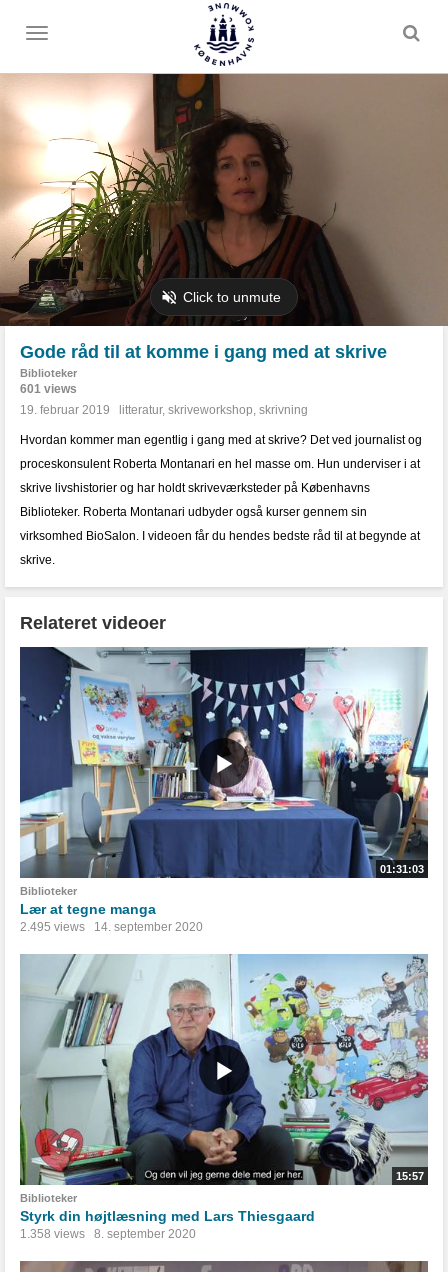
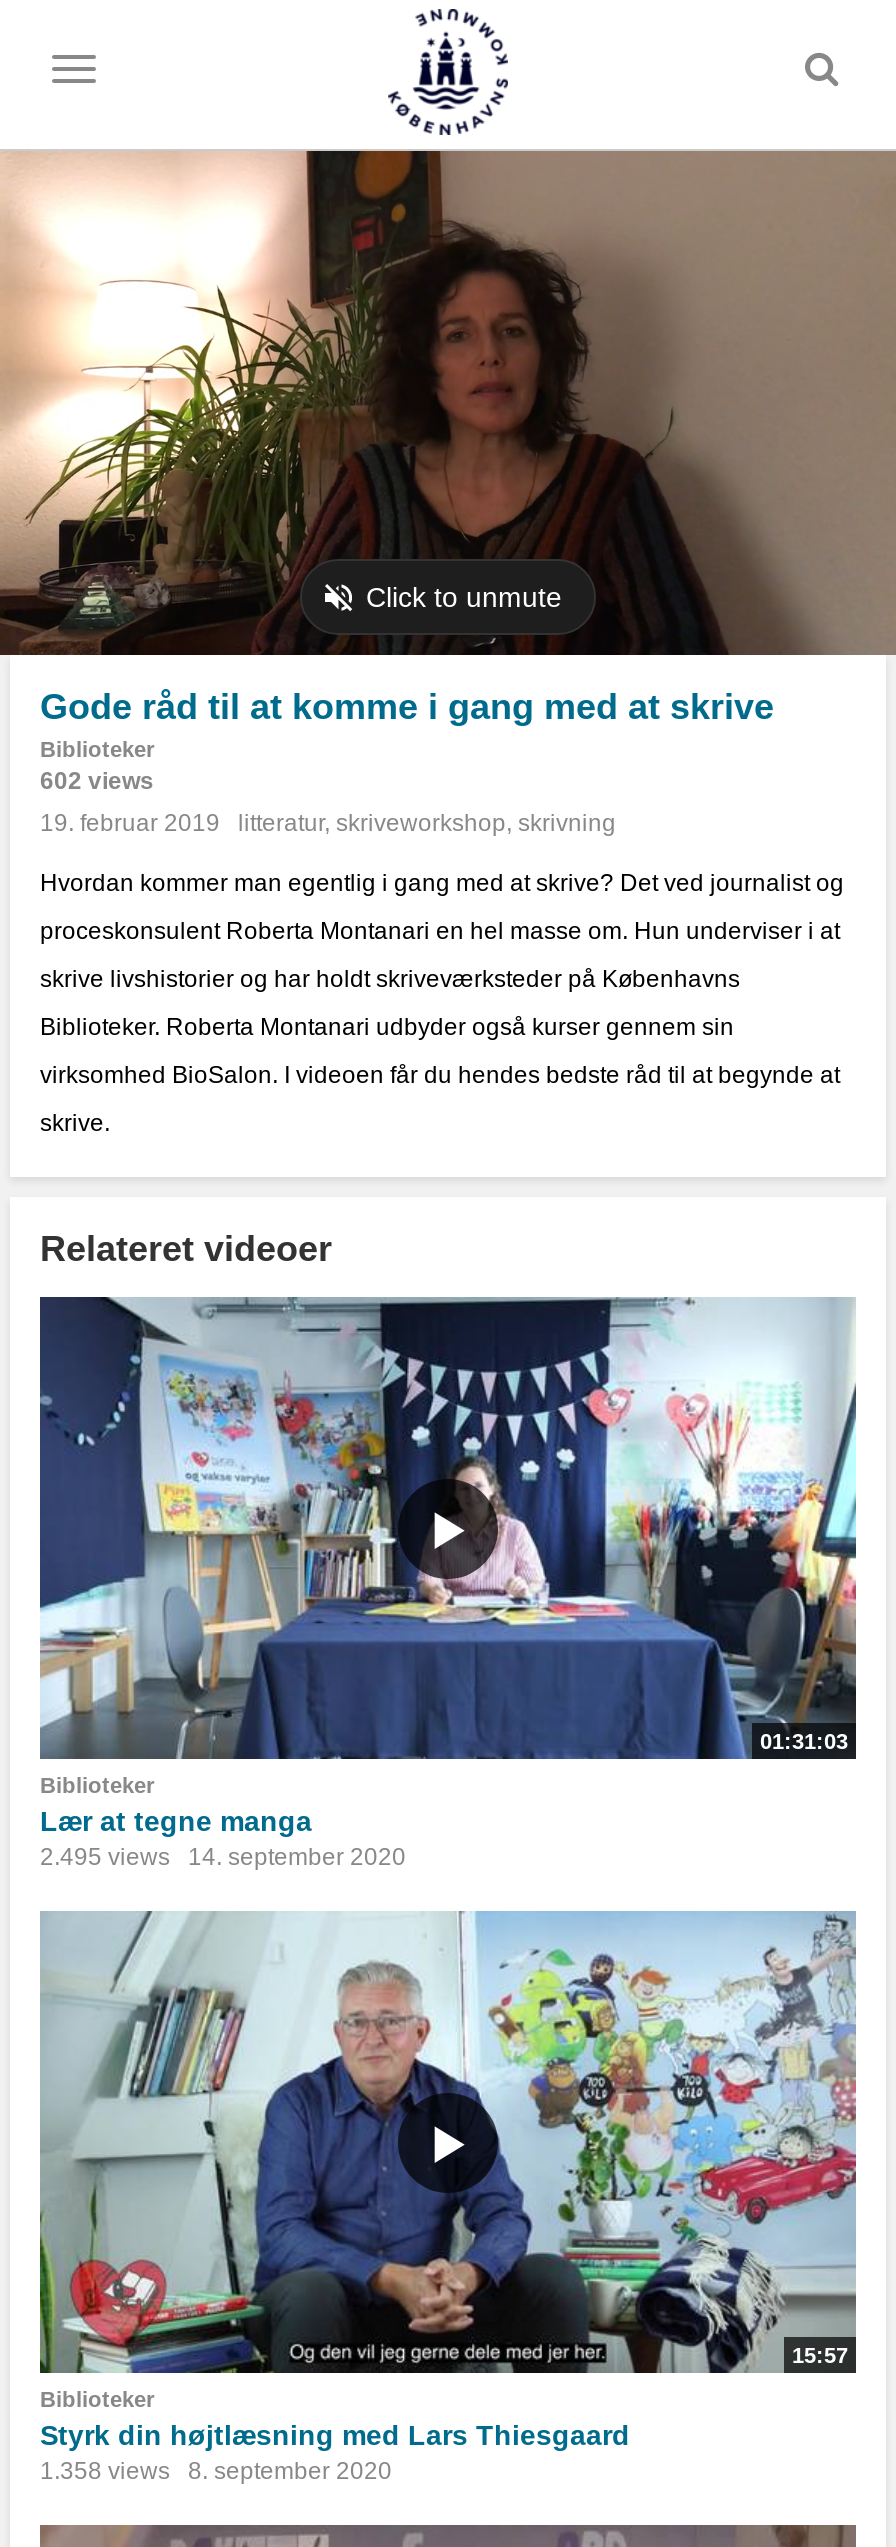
[20,382,77,396] 601 views -> [40,767,154,795] 602 views

